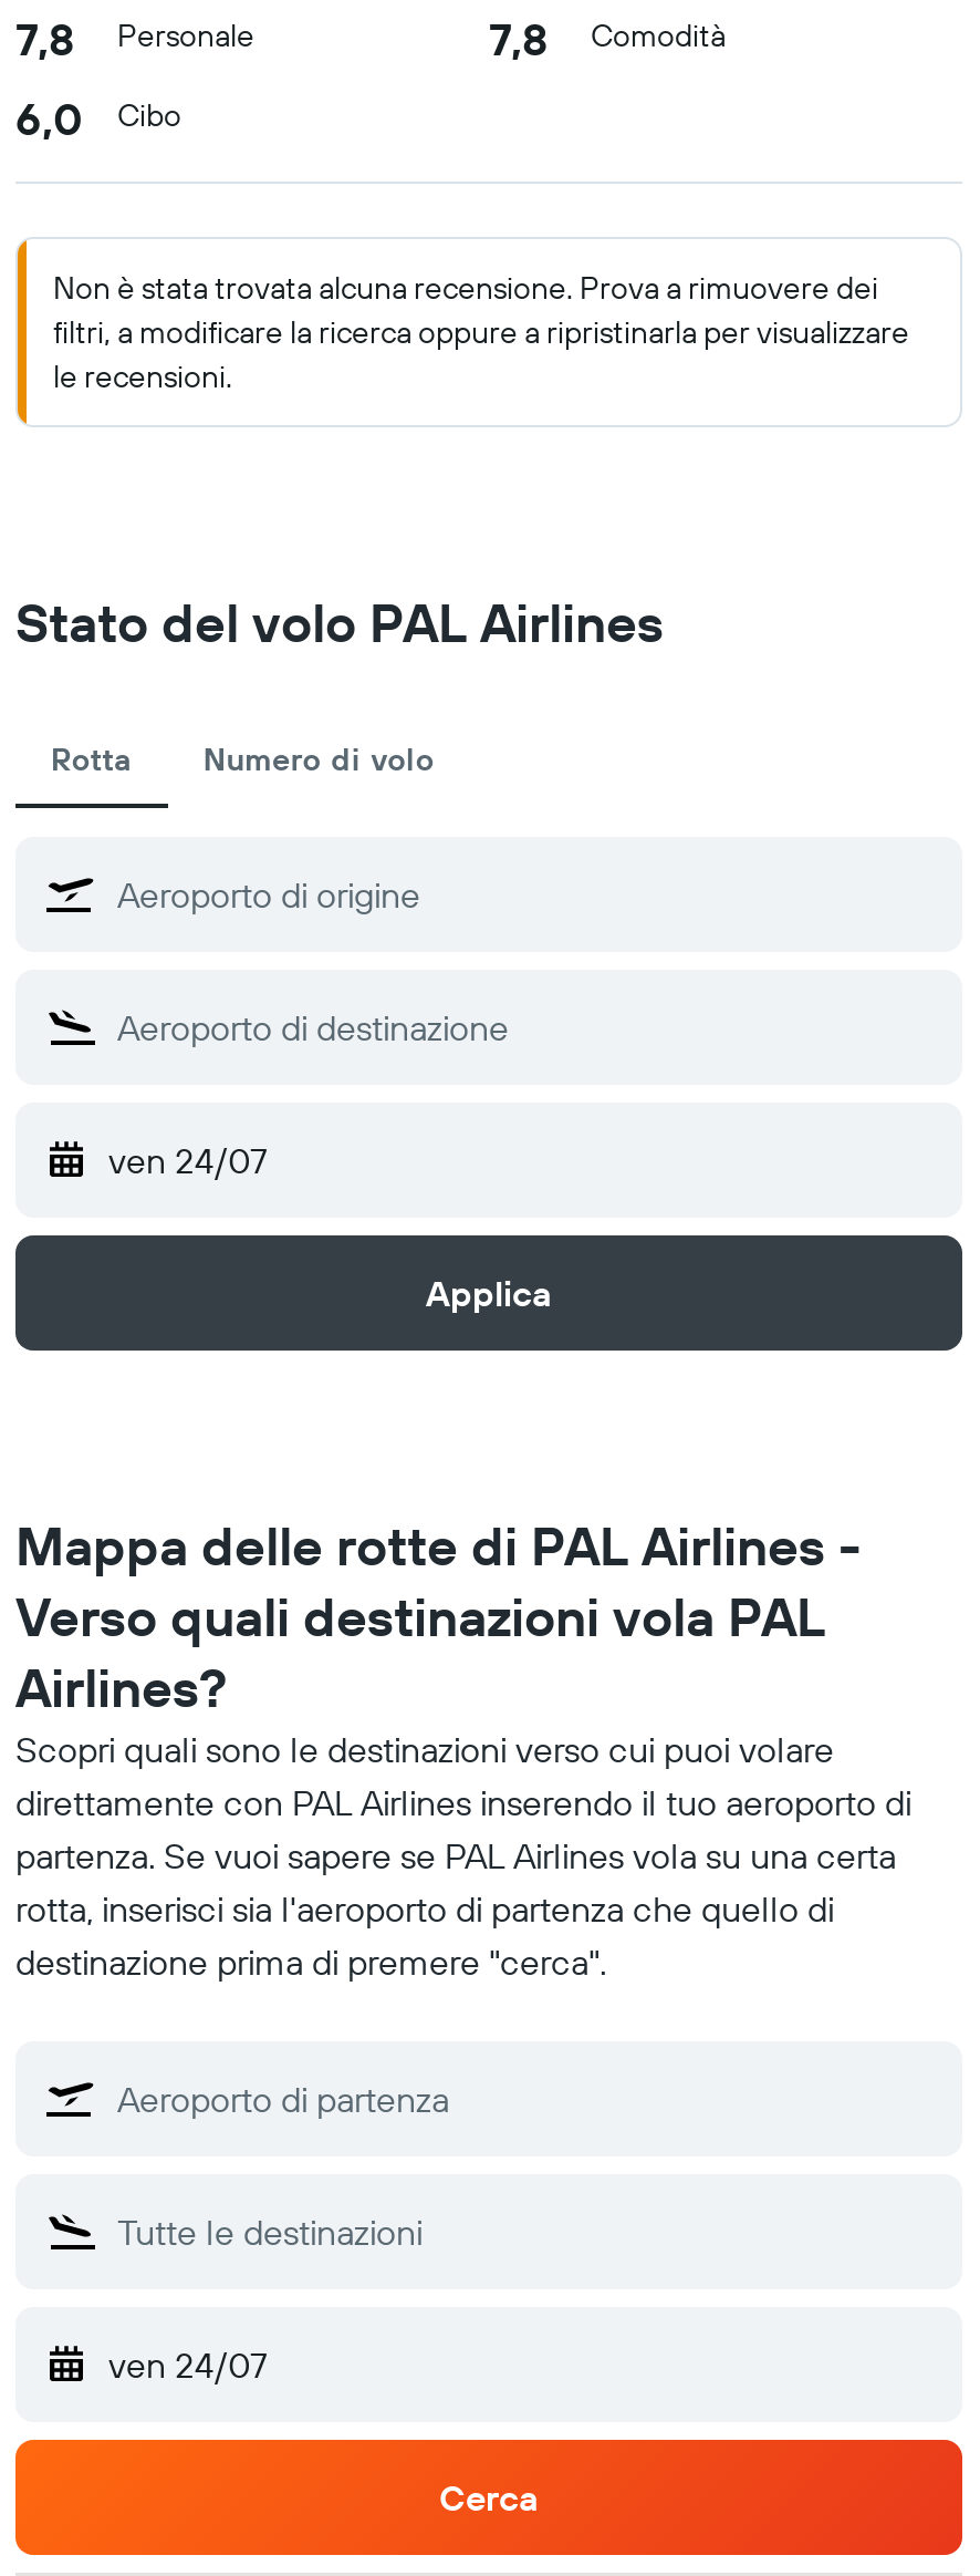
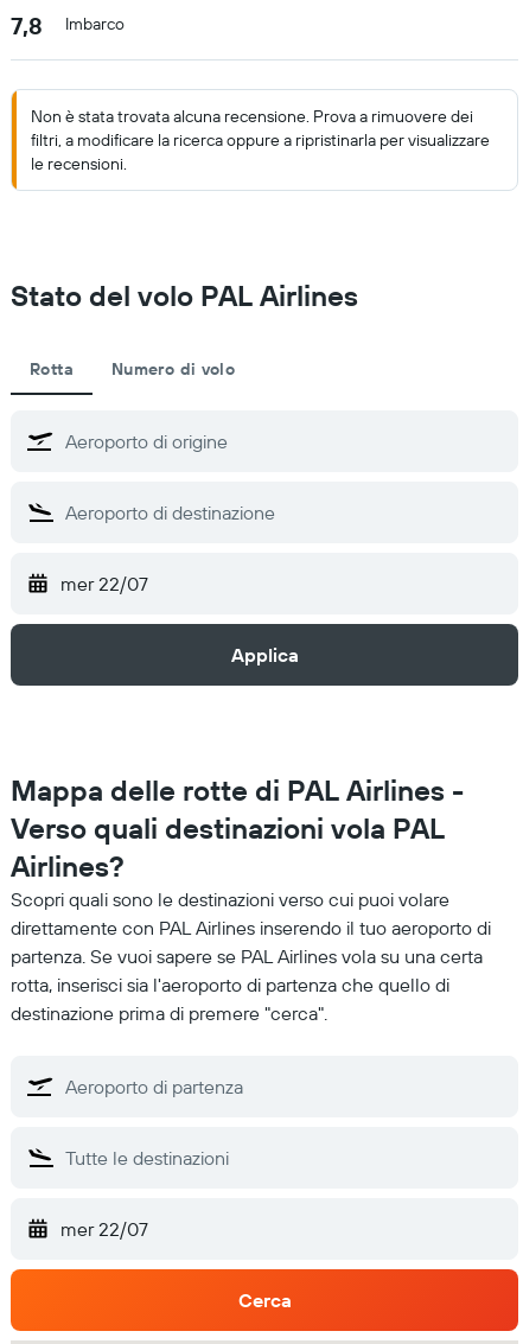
[15,11,726,146] Personale | 7,8 | Comodità | 6,0 | Cibo -> [65,13,125,34] Imbarco
[108,1138,268,1182] ven 24/07 -> [60,572,148,595] mer 22/07
[108,2342,268,2387] ven 24/07 -> [60,1217,148,1241] mer 22/07

